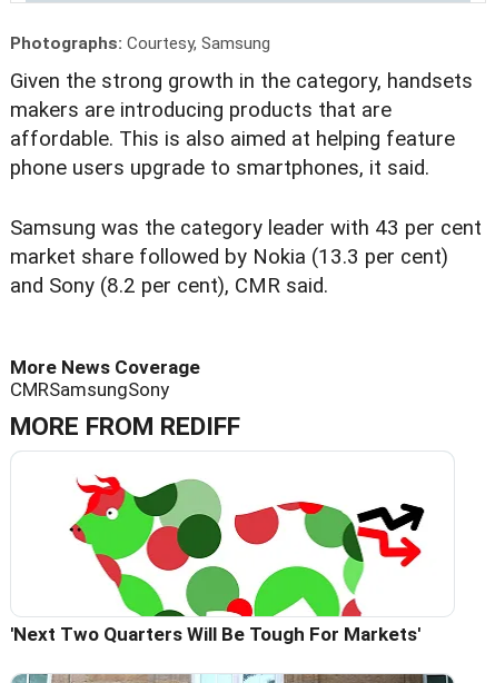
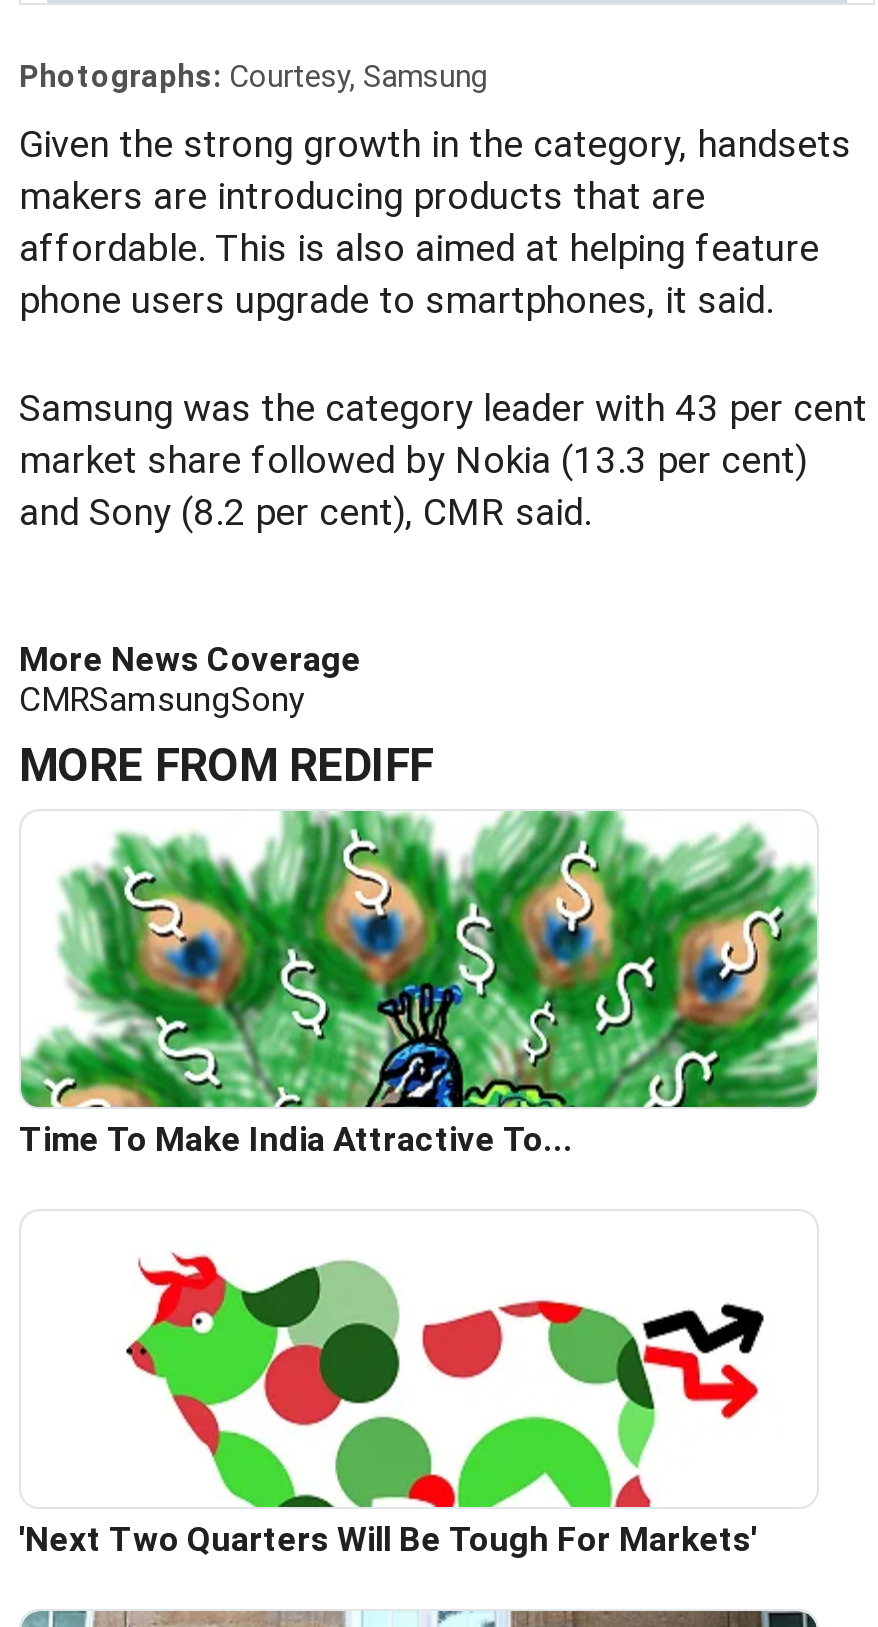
none -> [19,809,819,1159] [image] | Time To Make India Attractive To...

